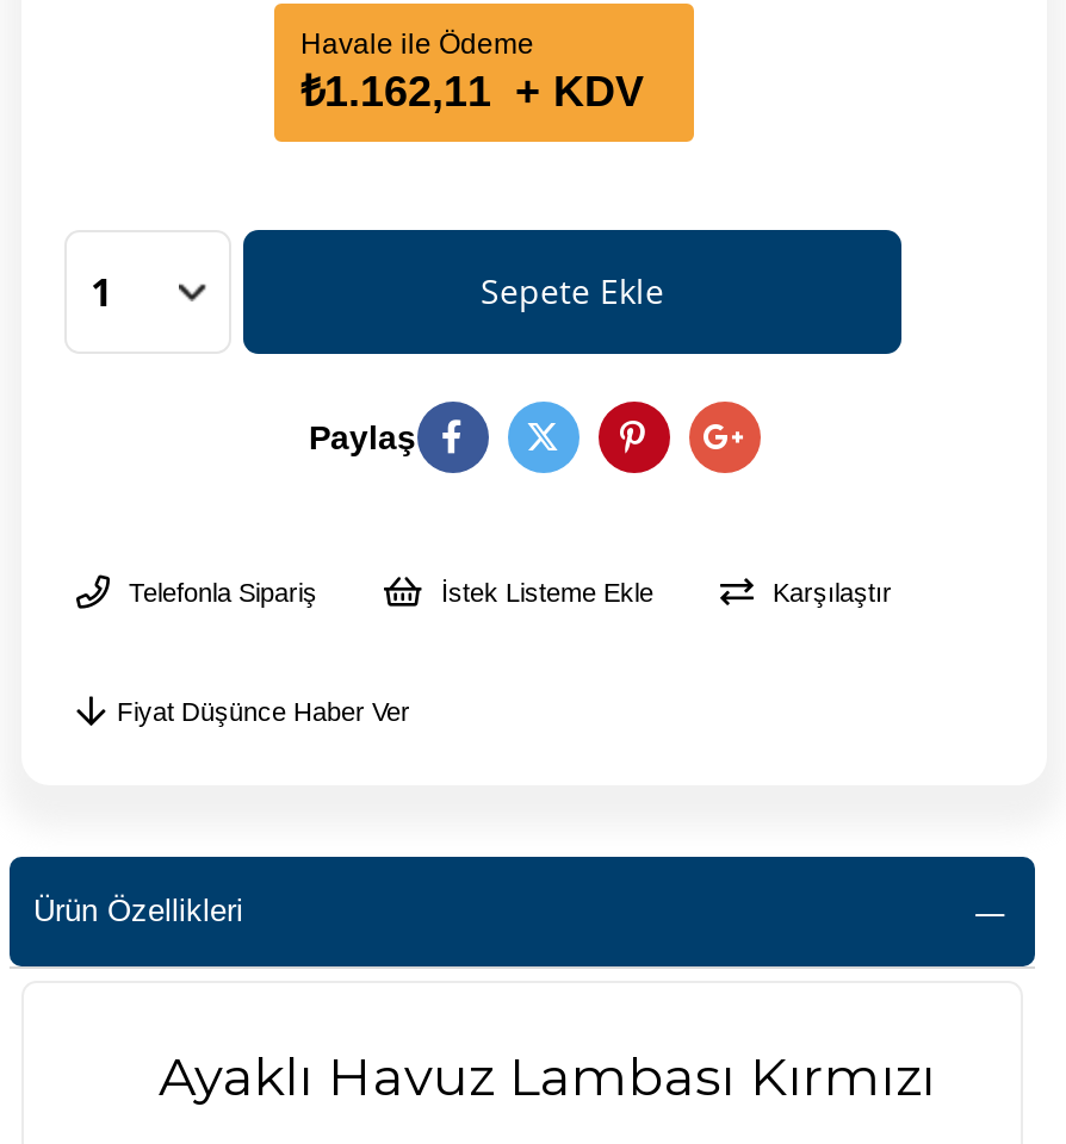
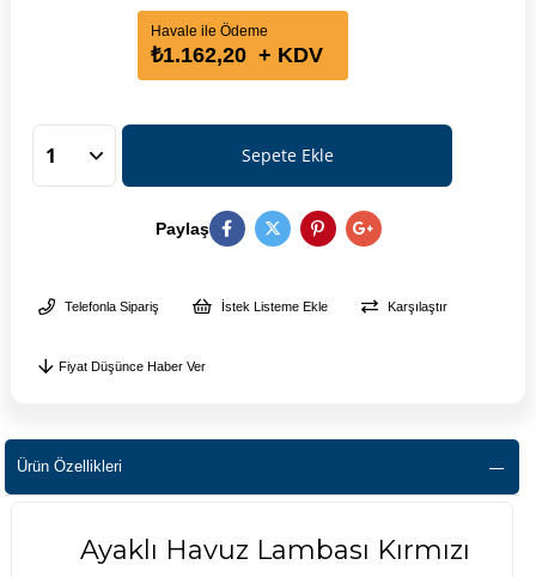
[300,68,644,116] ₺1.162,11 + KDV -> [151,43,323,67] ₺1.162,20 + KDV

